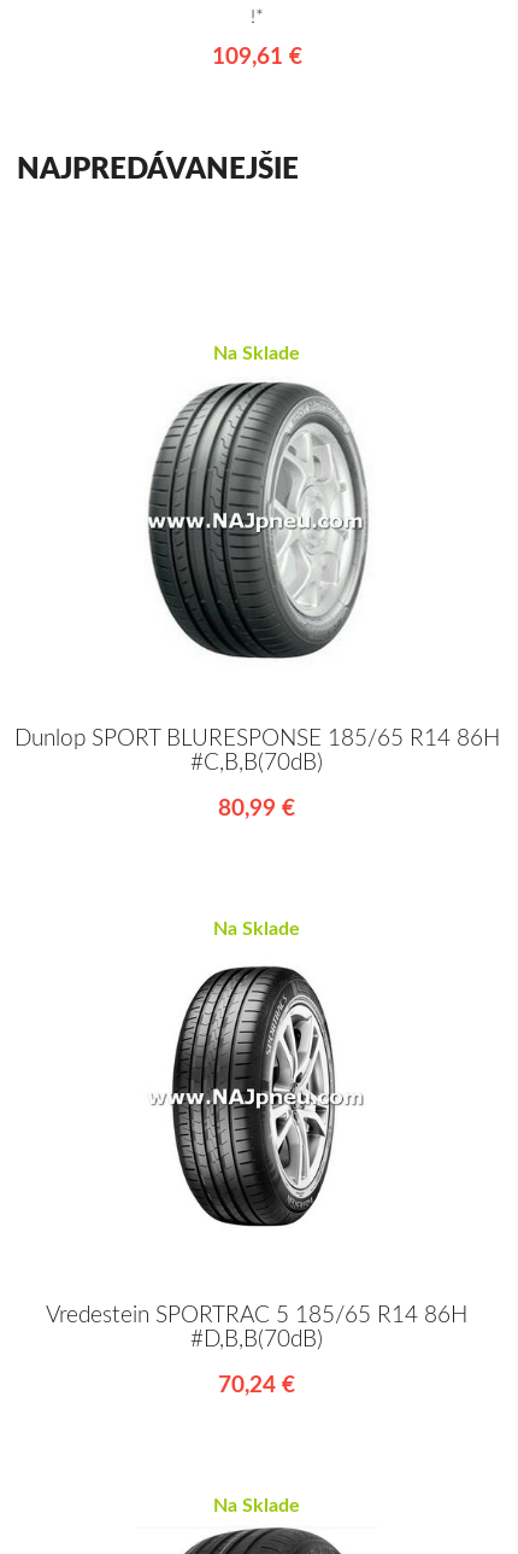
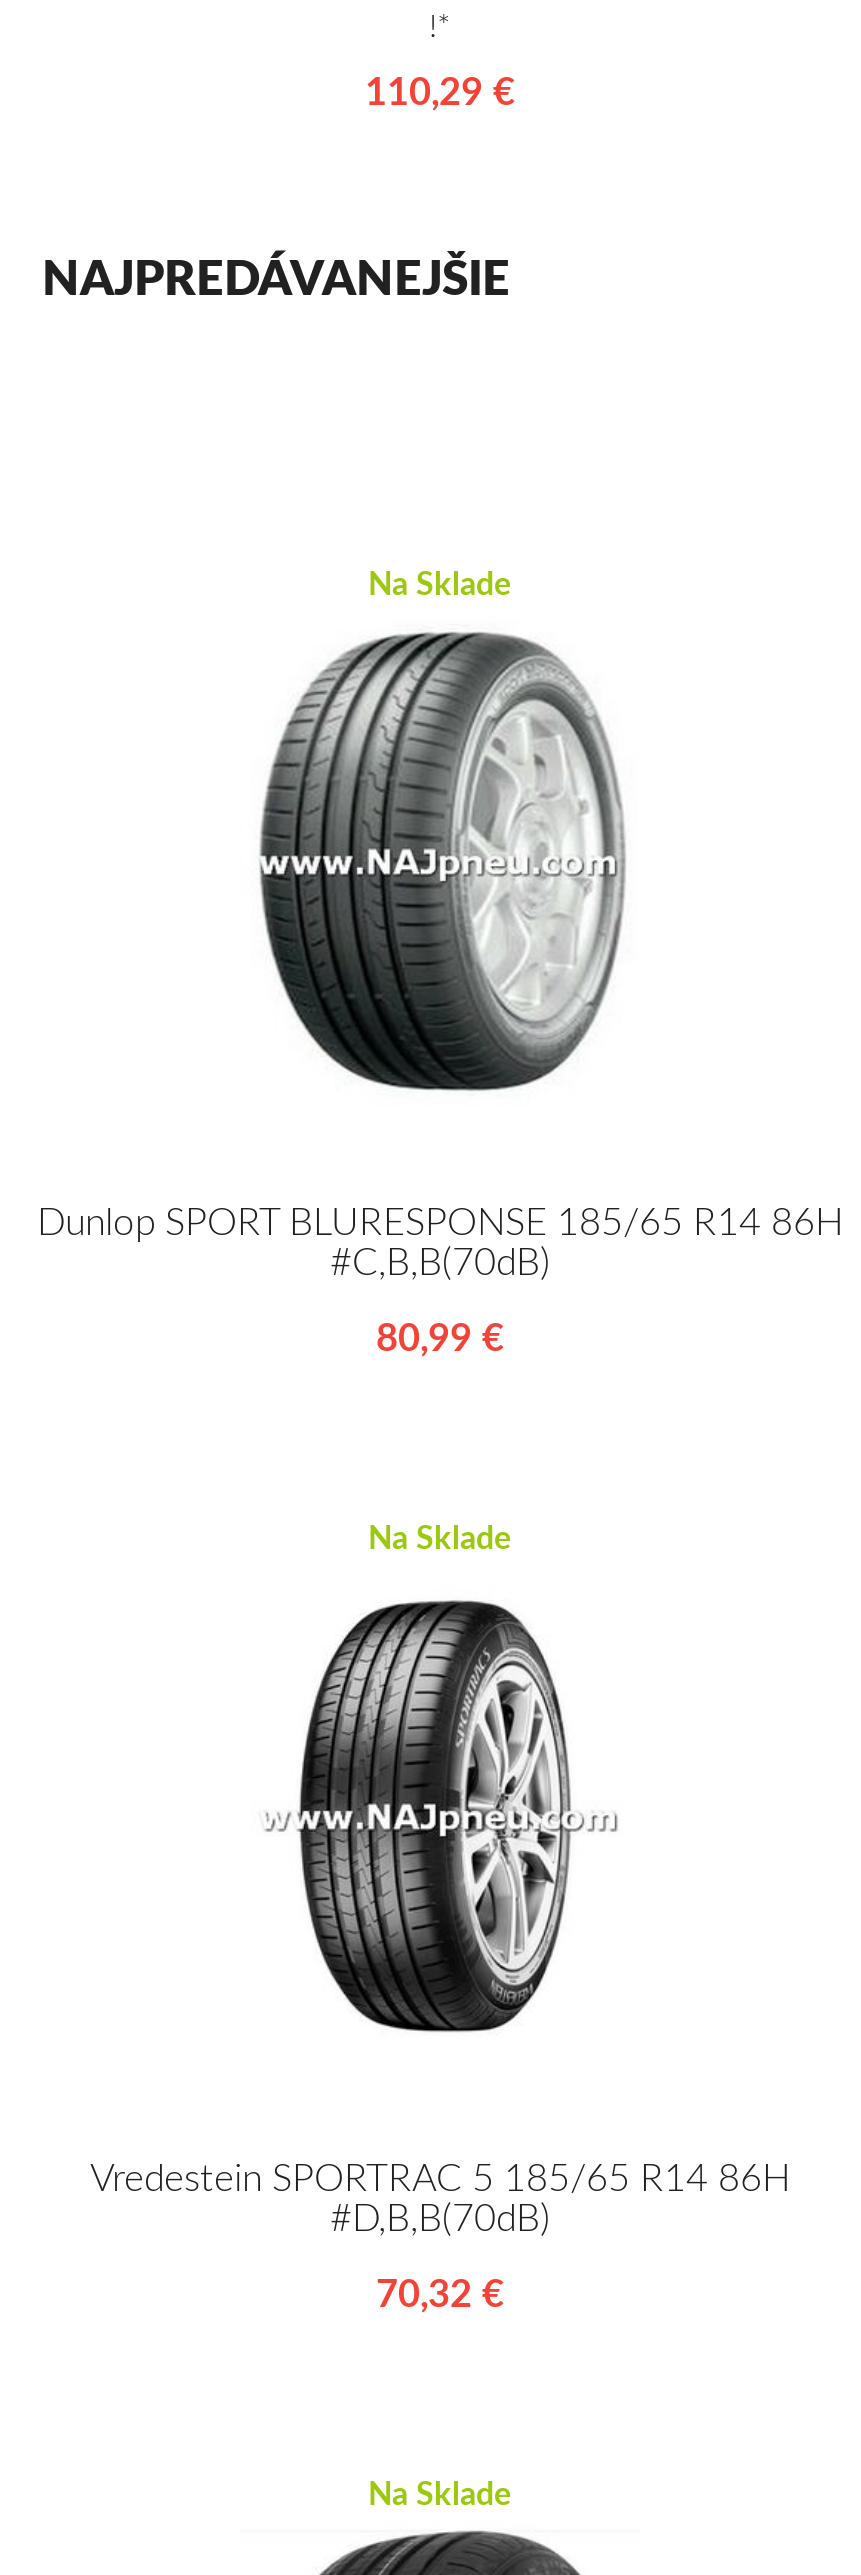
[211,45,302,68] 109,61 € -> [365,74,515,112] 110,29 €
[218,1374,295,1397] 70,24 € -> [376,2276,504,2314] 70,32 €

